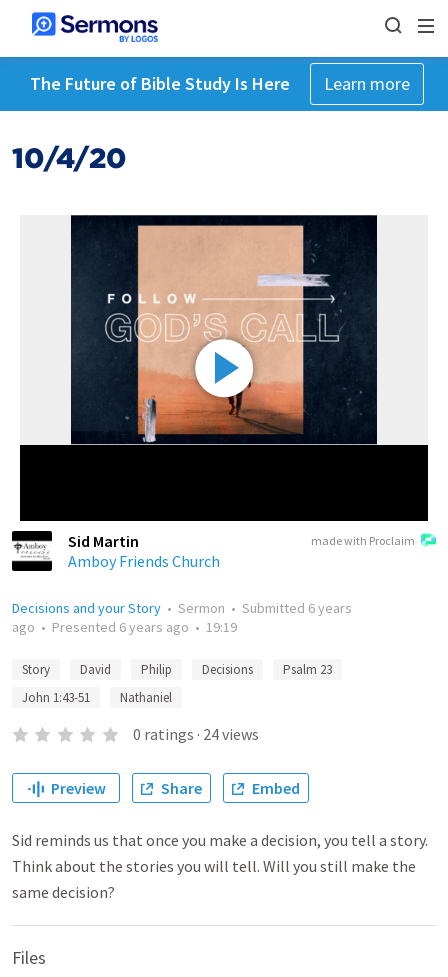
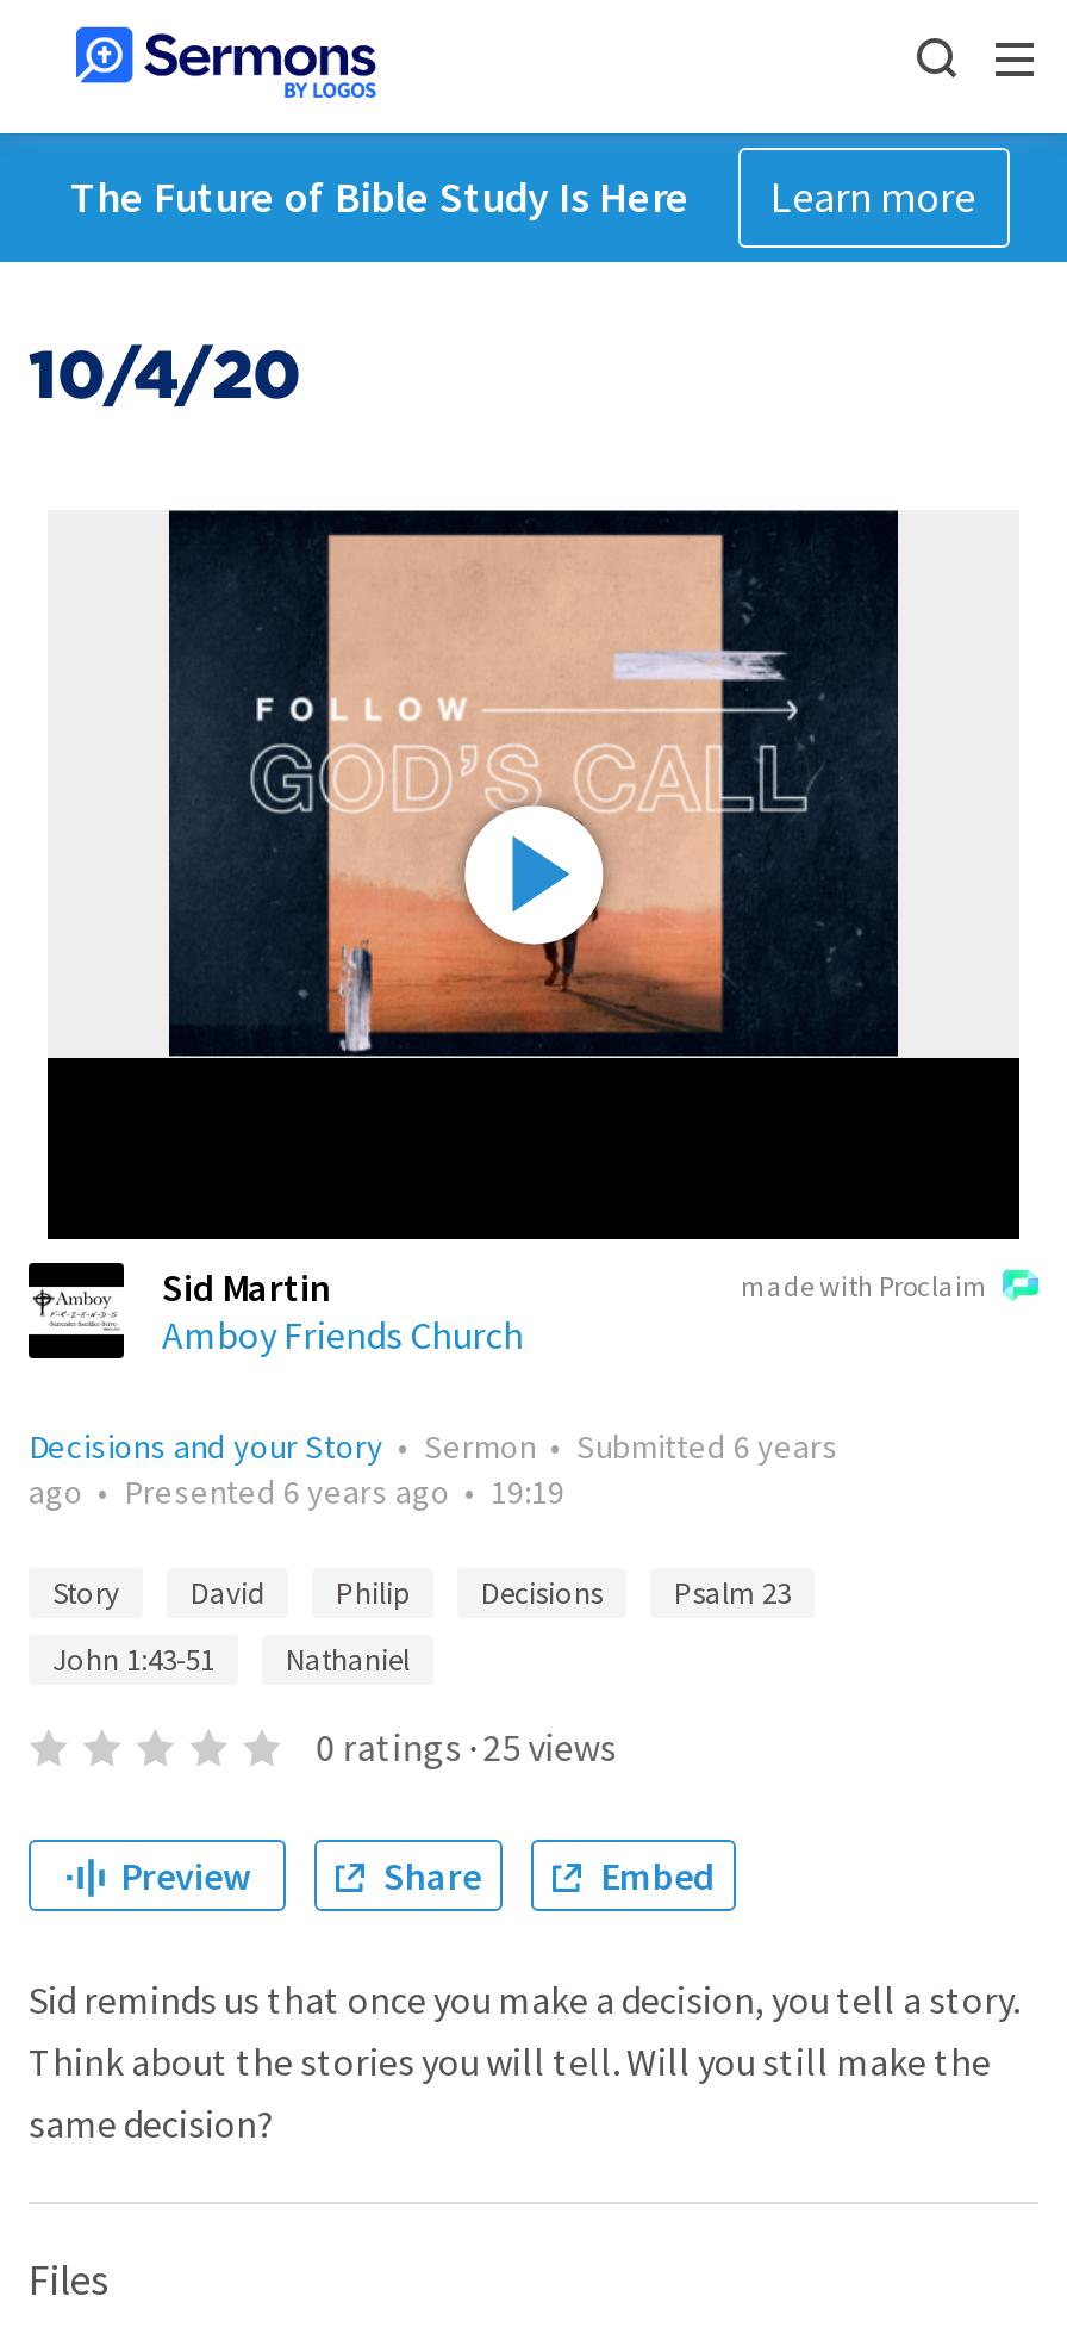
[133,724,259,744] 0 ratings · 24 views -> [316,1723,616,1771] 0 ratings · 25 views

